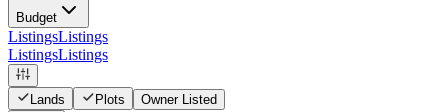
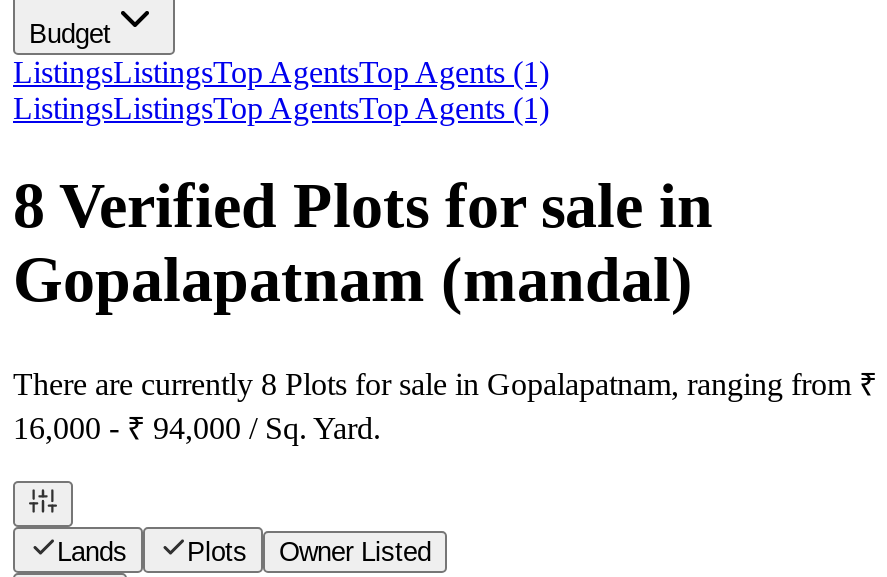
[8,28,108,63] ListingsListings | ListingsListings -> [13,55,877,445] ListingsListingsTop AgentsTop Agents (1) | ListingsListingsTop AgentsTop Agents (1) | 8 Verified Plots for sale in | Gopalapatnam (mandal) | There are currently 8 Plots for sale in Gopalapatnam, ranging from ₹ | 16,000 - ₹ 94,000 / Sq. Yard.

